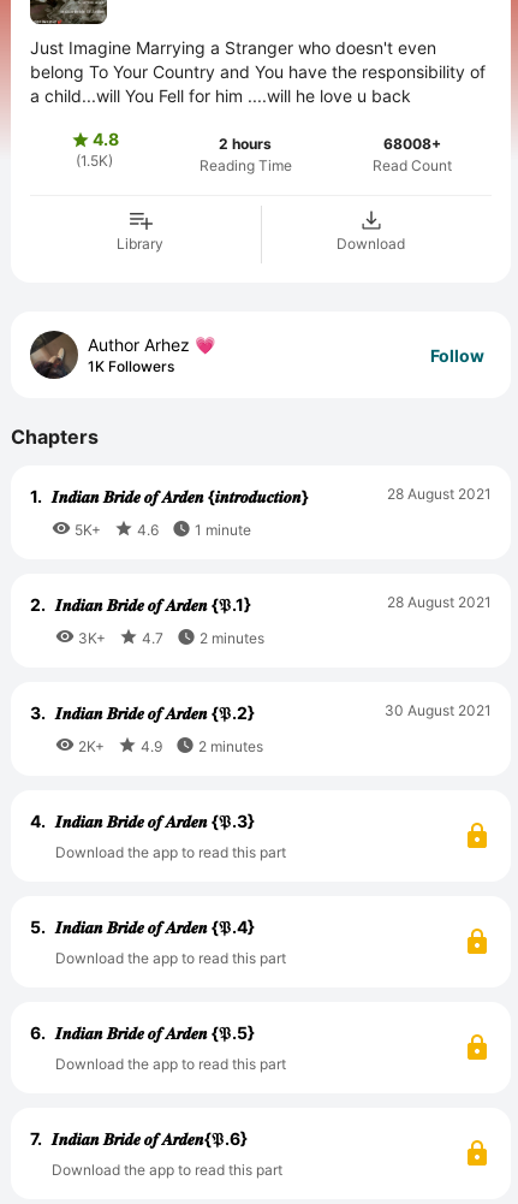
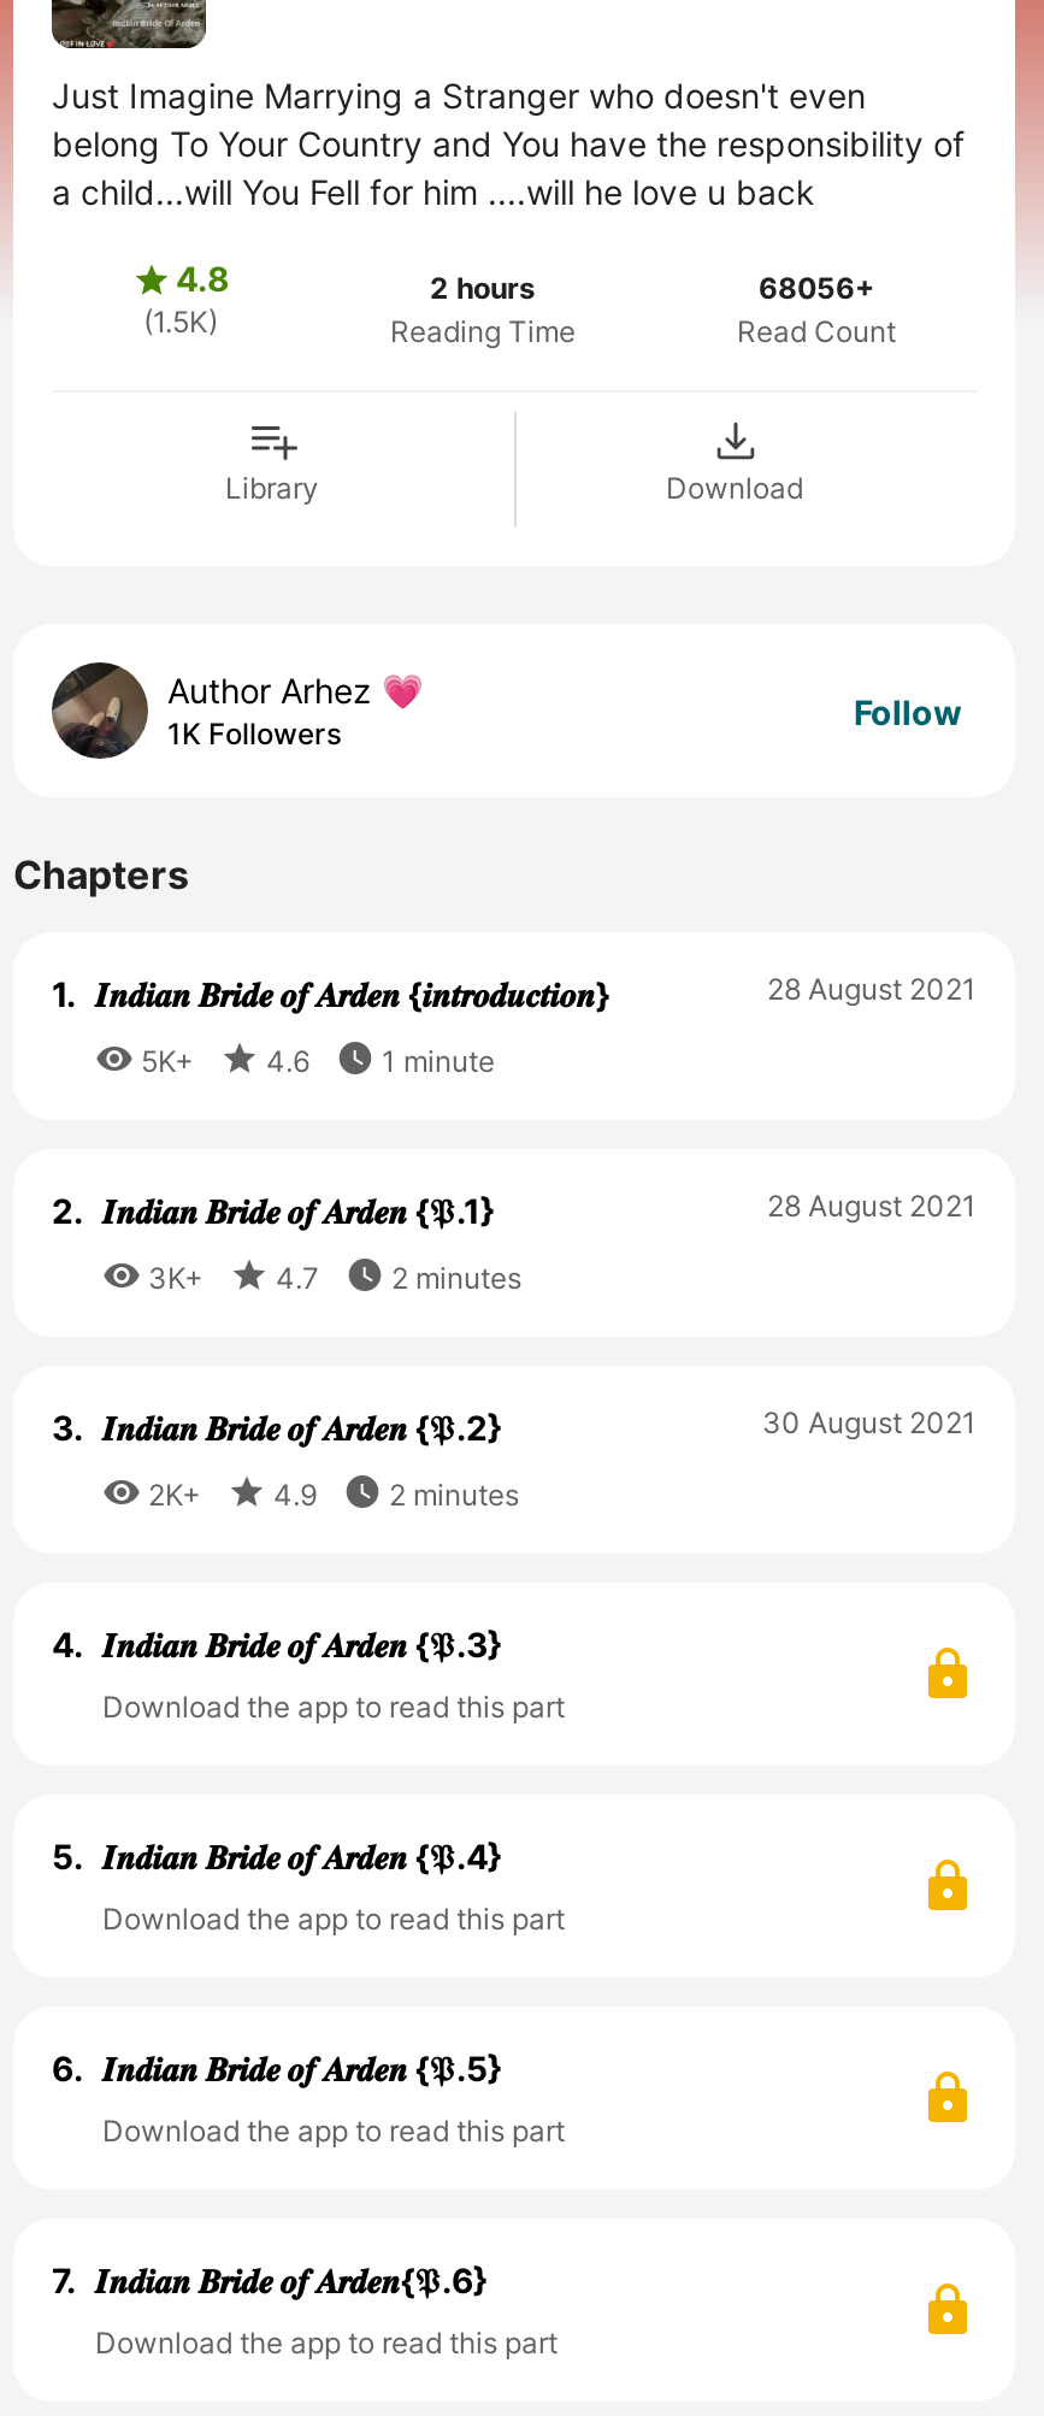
[383,135,440,153] 68008+ -> [759,270,874,306] 68056+

